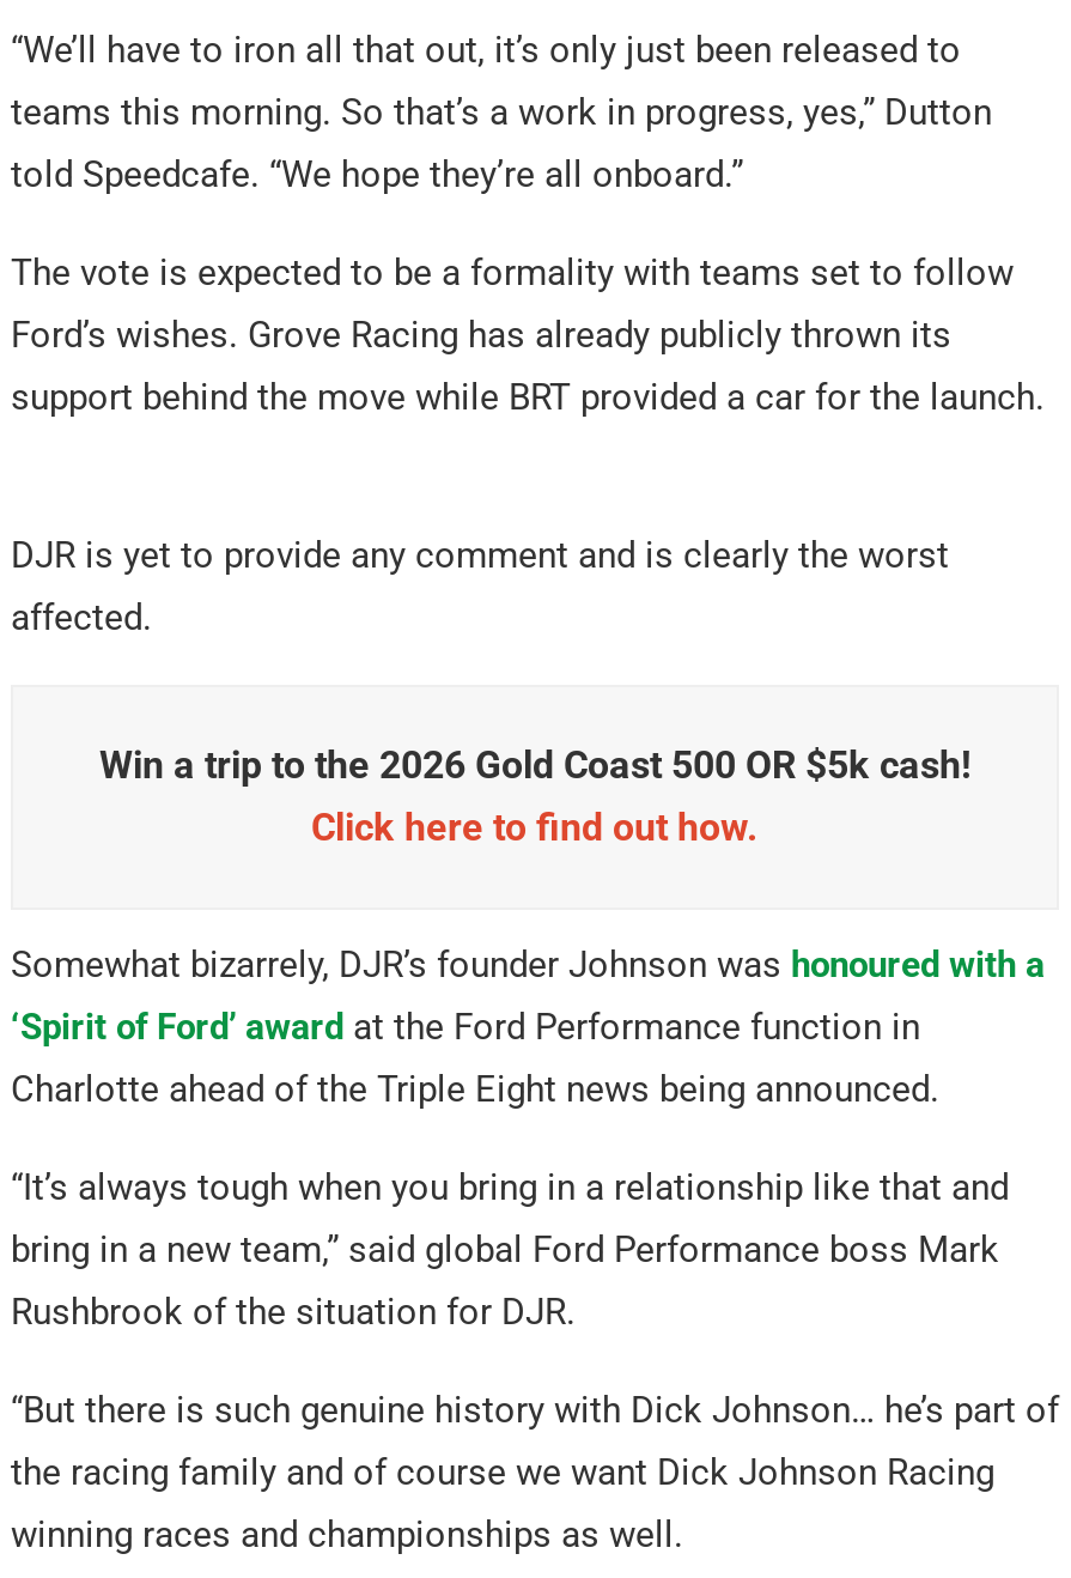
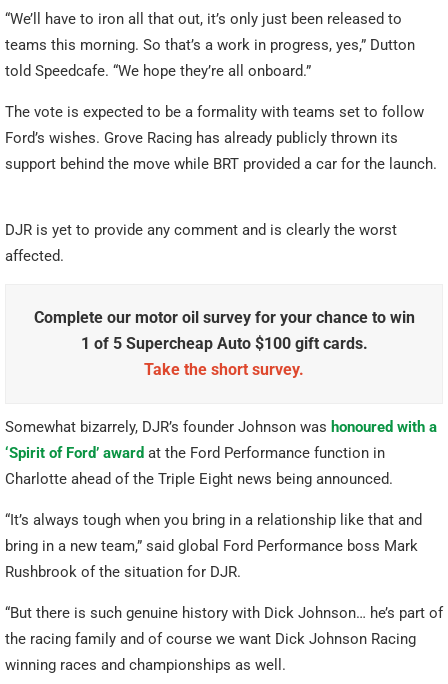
[99,742,970,850] Win a trip to the 2026 Gold Coast 500 OR $5k cash! | Click here to find out how. -> [33,308,414,379] Complete our motor oil survey for your chance to win | 1 of 5 Supercheap Auto $100 gift cards. | Take the short survey.

